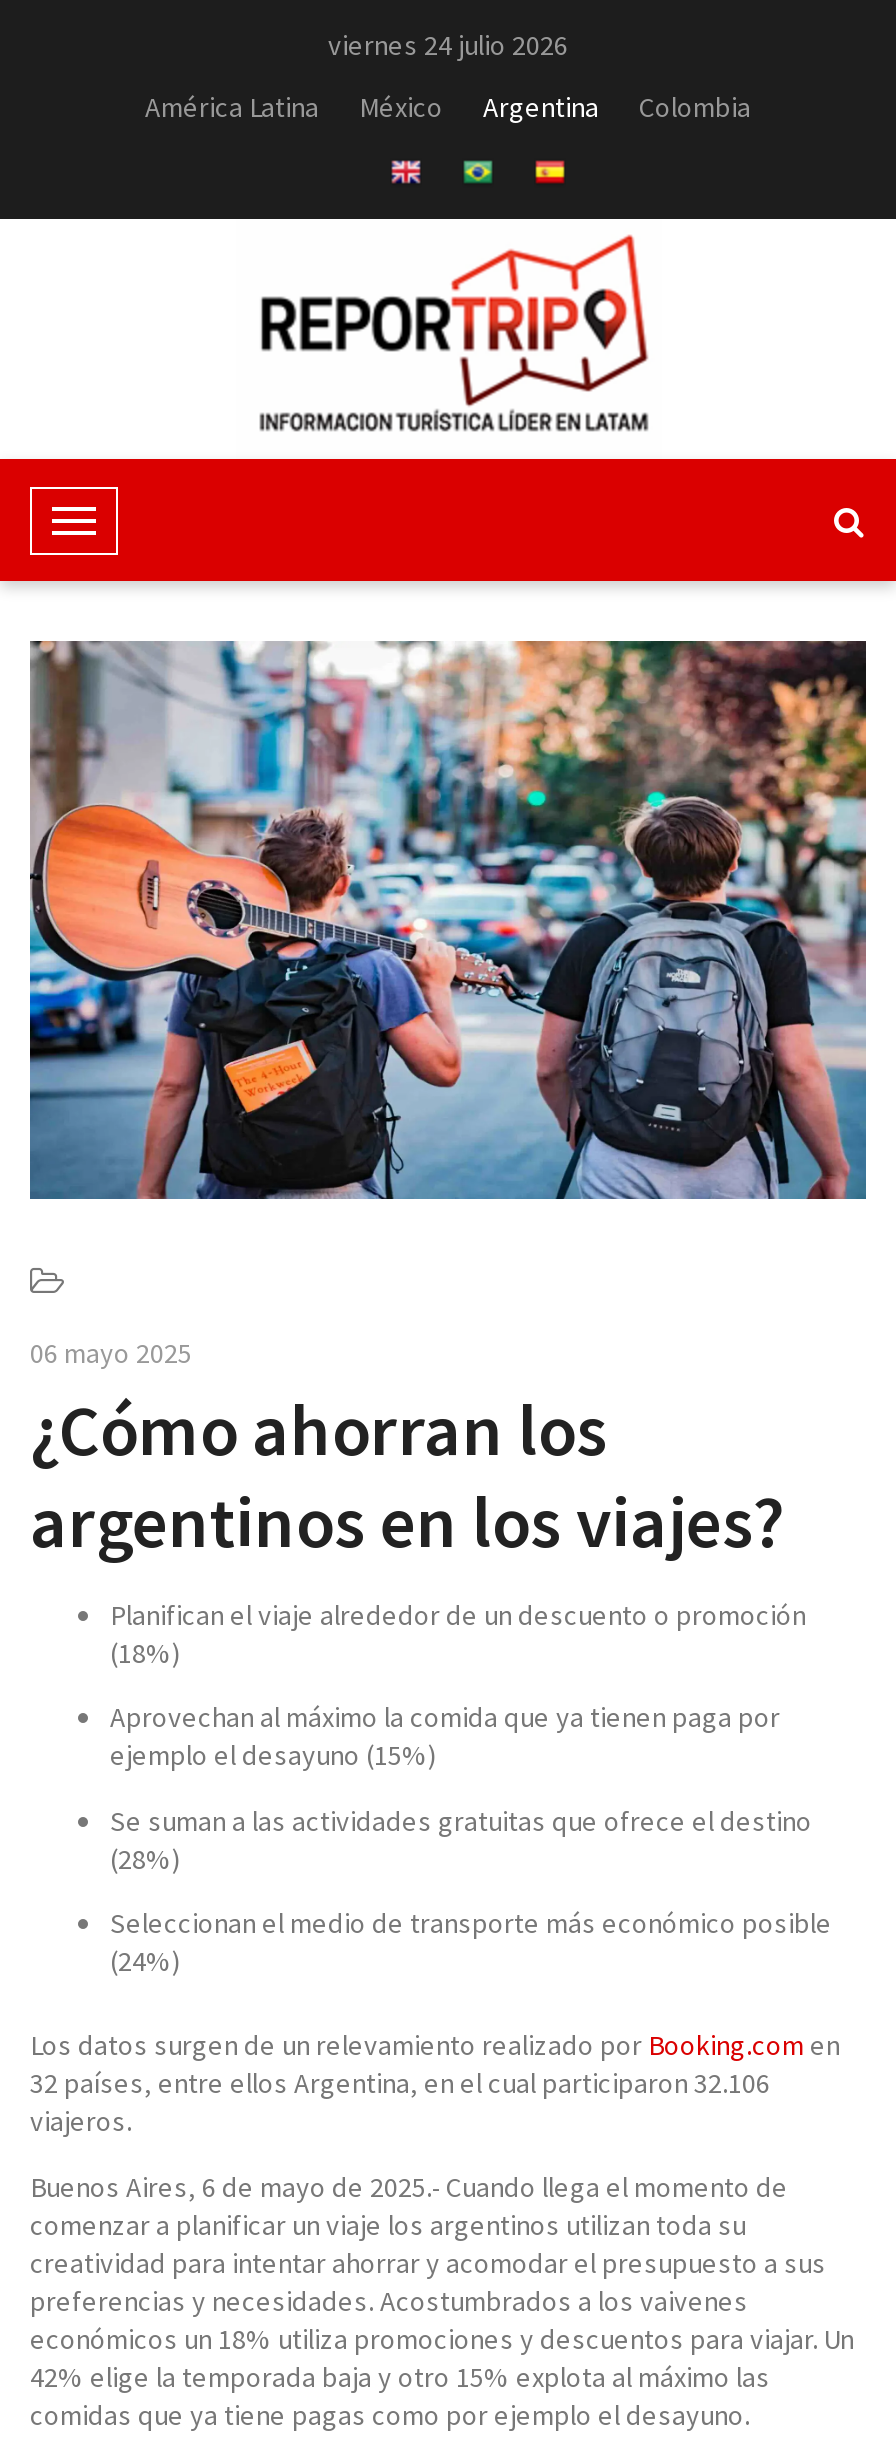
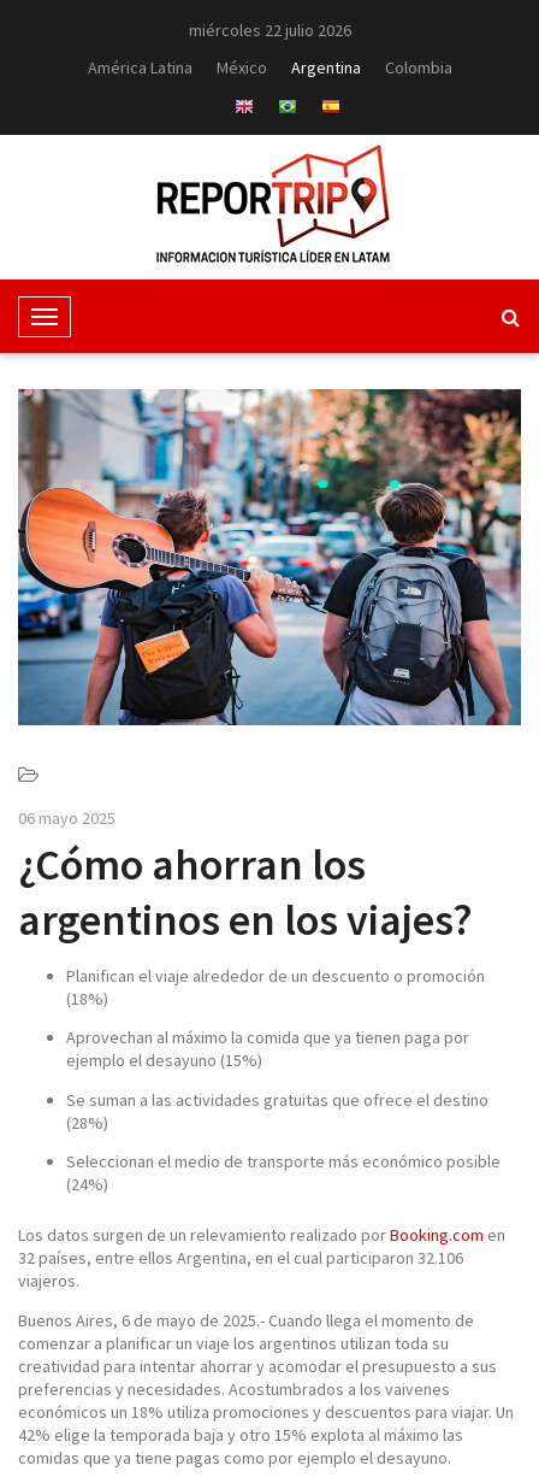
[328,27,568,63] viernes 24 julio 2026 -> [188,19,351,41] miércoles 22 julio 2026

